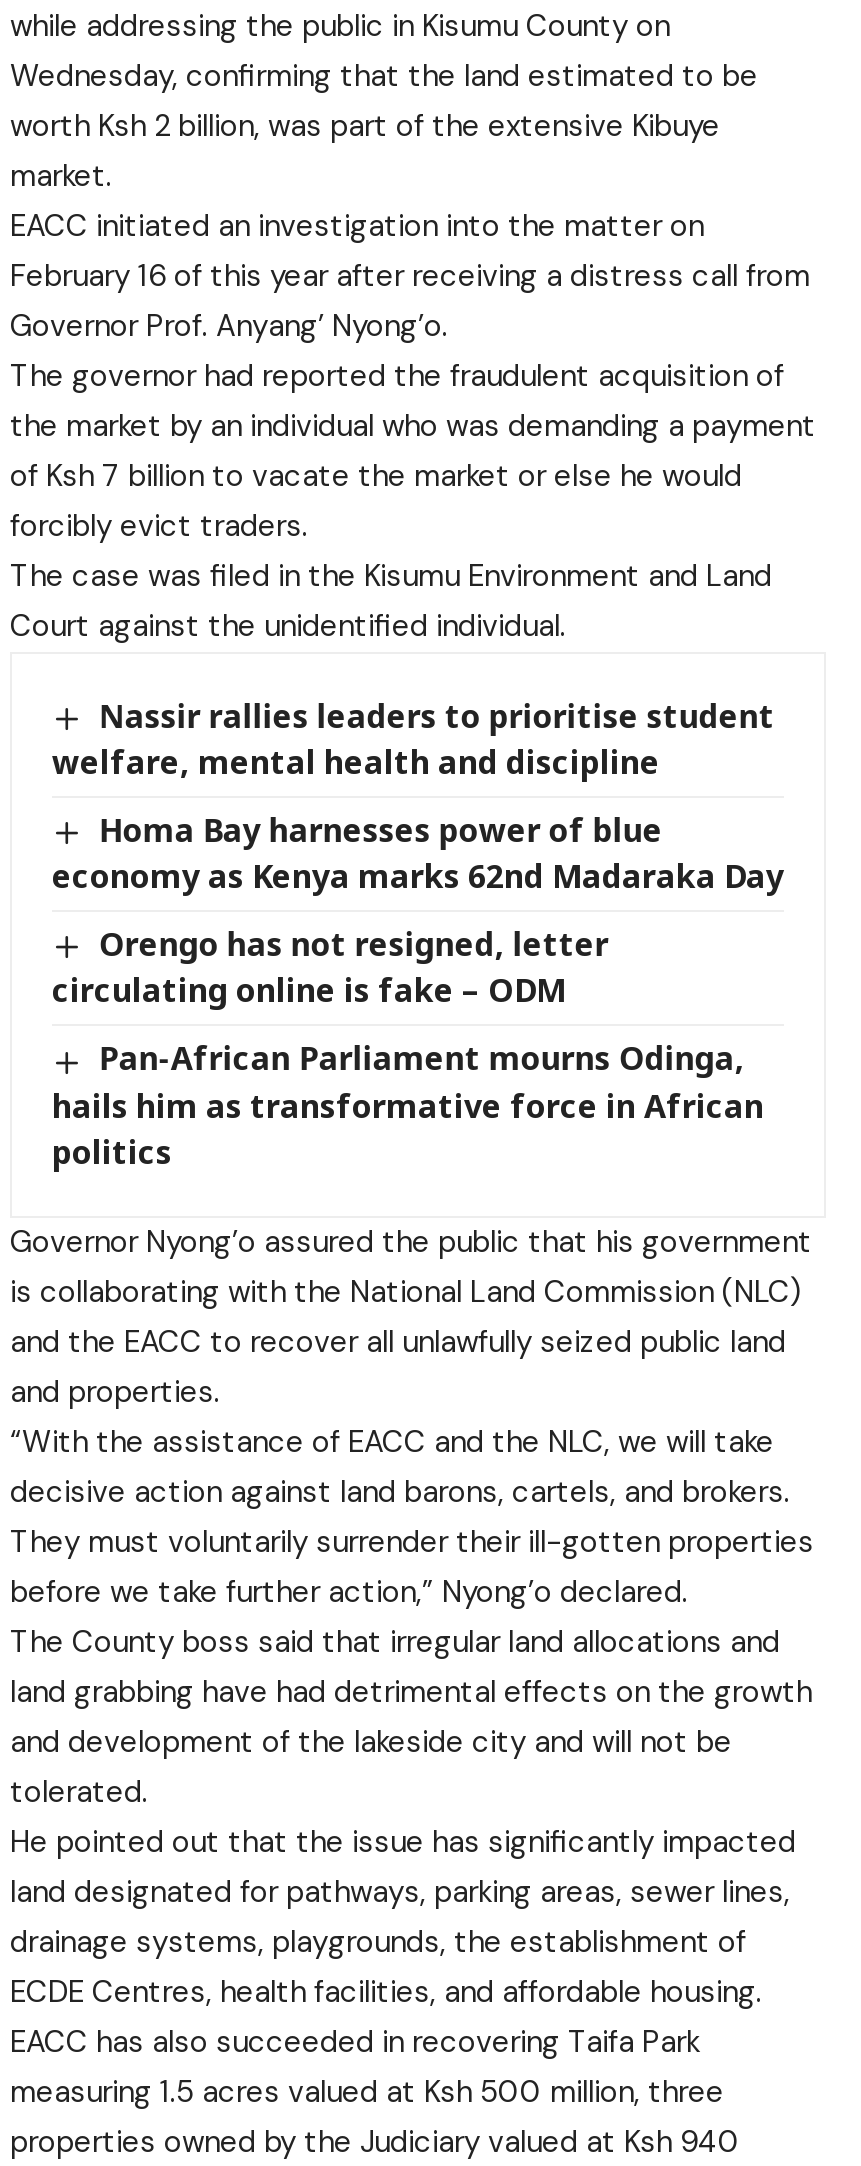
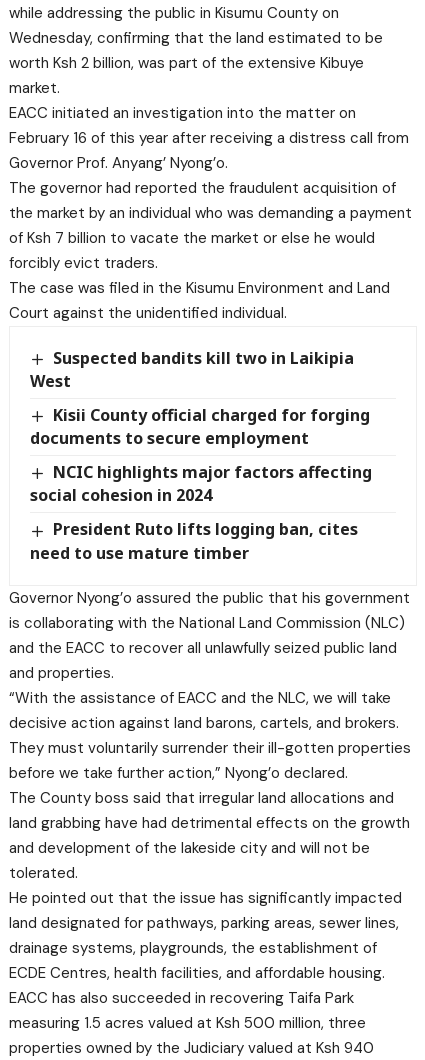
[52,694,775,784] Nassir rallies leaders to prioritise student | welfare, mental health and discipline -> [30,347,354,392] Suspected bandits kill two in Laikipia | West
[52,808,784,898] Homa Bay harnesses power of blue | economy as Kenya marks 62nd Madaraka Day -> [30,404,370,449] Kisii County official charged for forging | documents to secure employment
[52,922,609,1013] Orengo has not resigned, letter | circulating online is fake – ODM -> [30,461,372,506] NCIC highlights major factors affecting | social cohesion in 2024
[52,1037,764,1173] Pan-African Parliament mourns Odinga, | hails him as transformative force in African | politics -> [30,518,358,563] President Ruto lifts logging ban, cites | need to use mature timber

